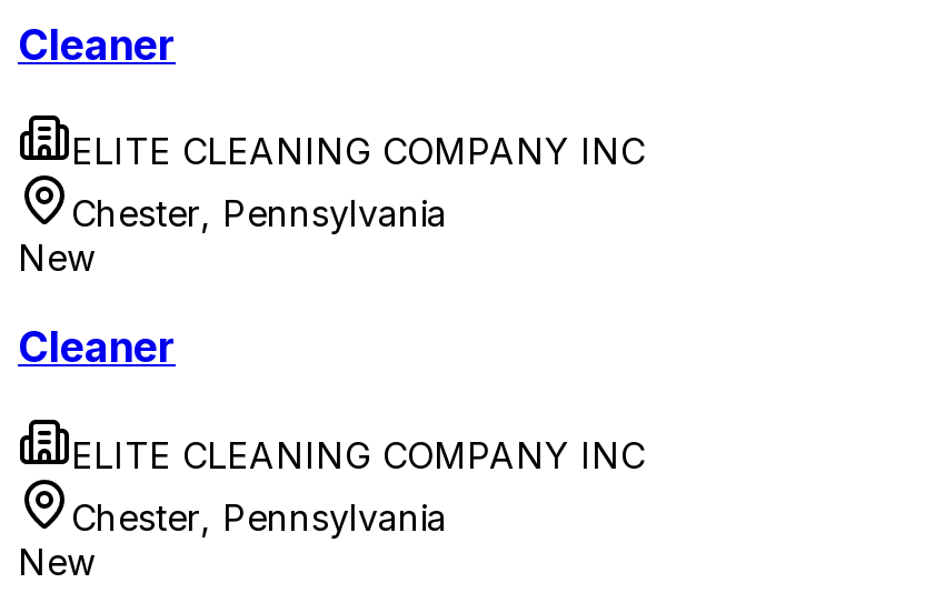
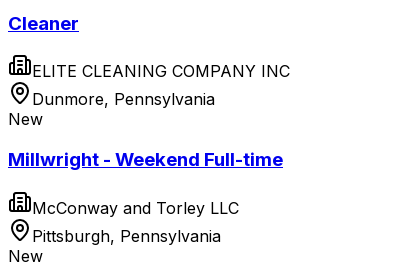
[71,192,447,236] Chester, Pennsylvania -> [32,89,215,109] Dunmore, Pennsylvania
[18,322,176,373] Cleaner -> [8,148,283,171] Millwright - Weekend Full-time
[71,433,645,539] ELITE CLEANING COMPANY INC | Chester, Pennsylvania -> [32,198,239,246] McConway and Torley LLC | Pittsburgh, Pennsylvania

